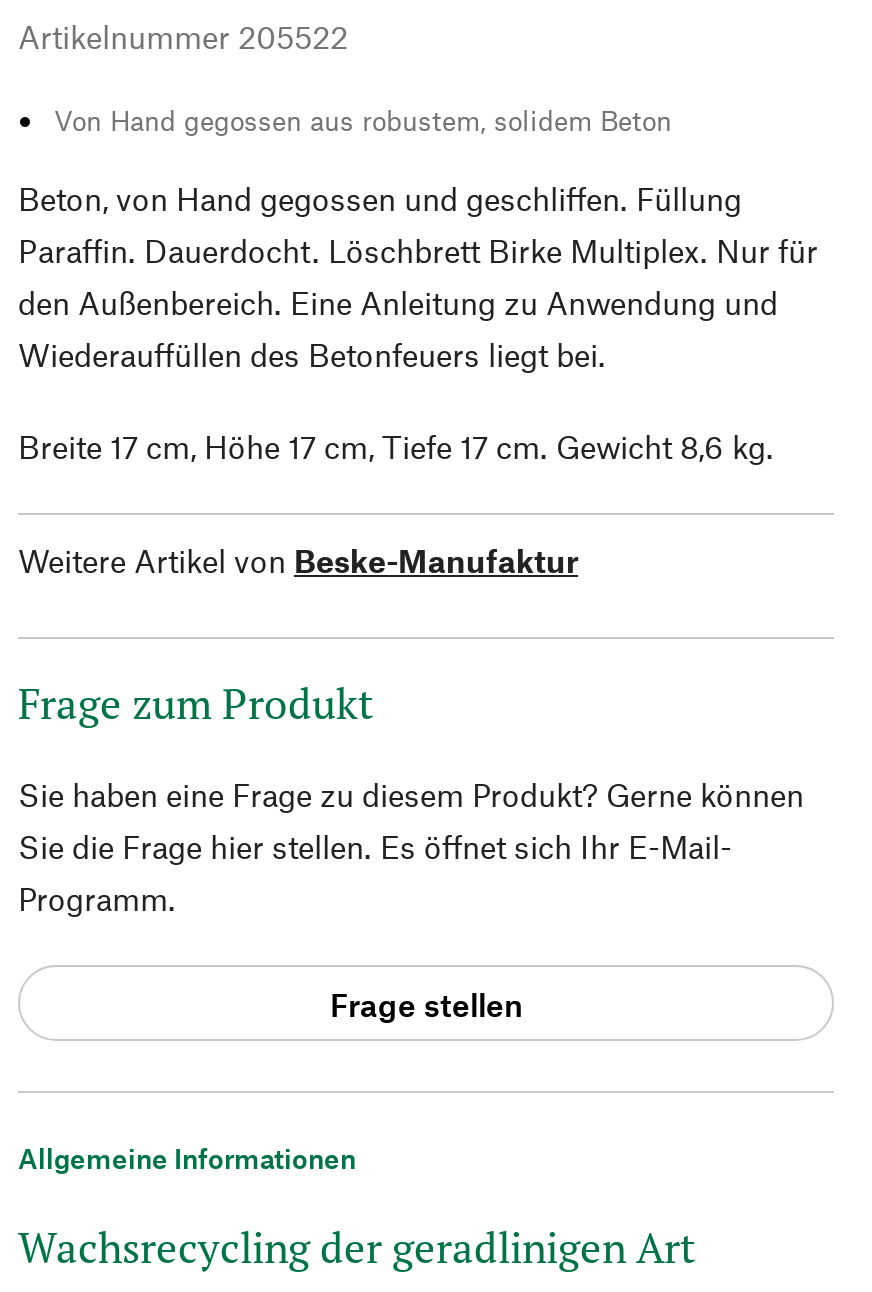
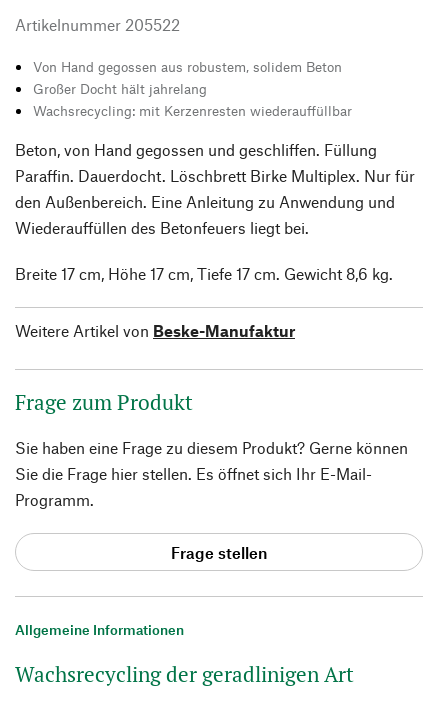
none -> [33,80,352,119] Großer Docht hält jahrelang | Wachsrecycling: mit Kerzenresten wiederauffüllbar

